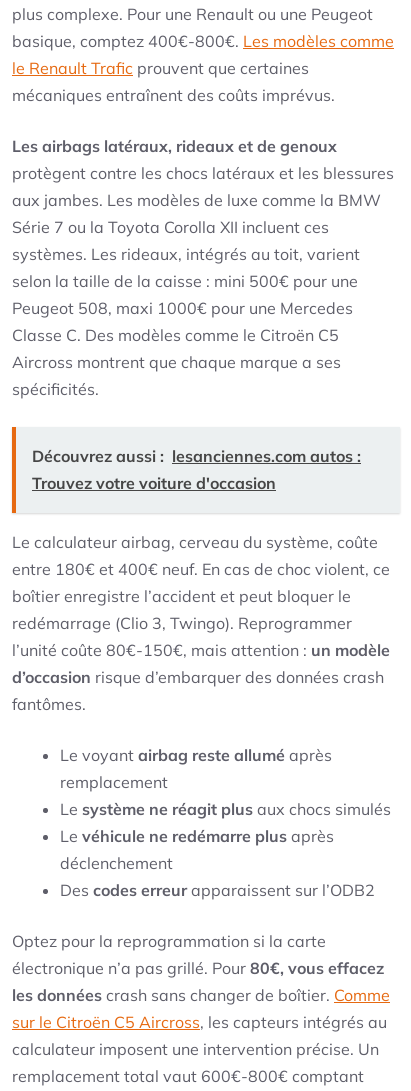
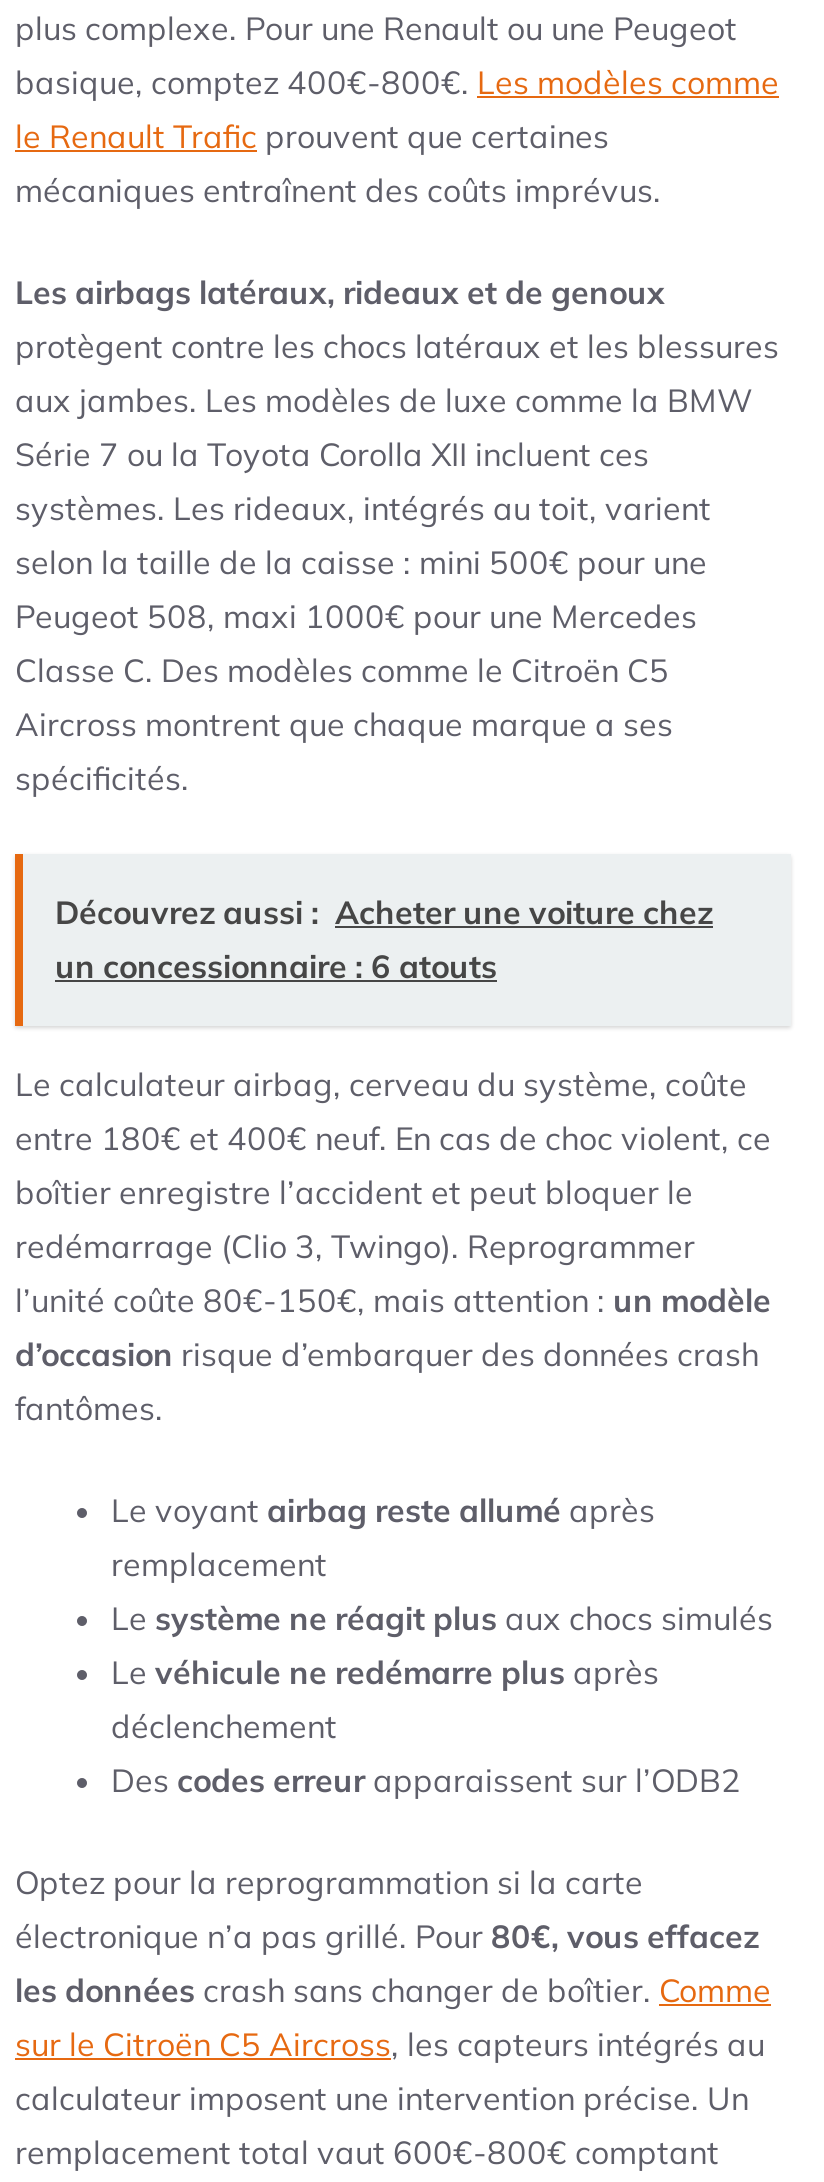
[32,446,361,493] Découvrez aussi : lesanciennes.com autos : | Trouvez votre voiture d'occasion -> [55,892,713,986] Découvrez aussi : Acheter une voiture chez | un concessionnaire : 6 atouts

